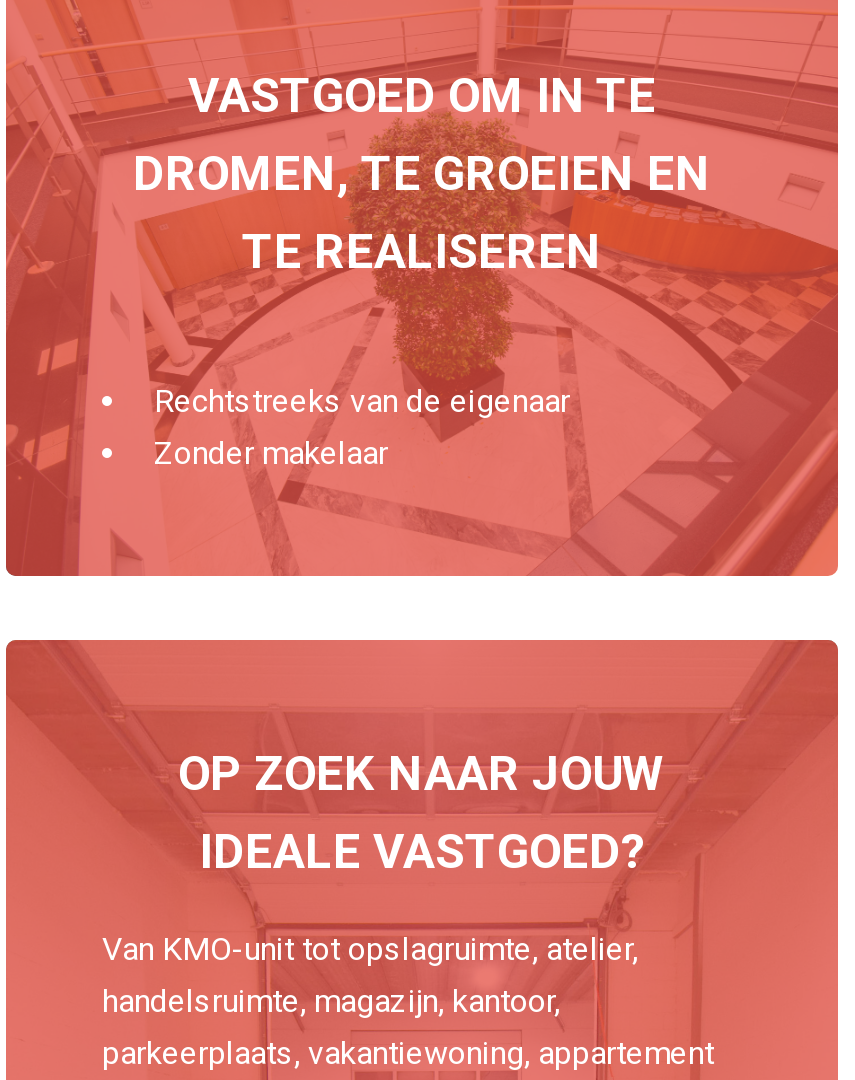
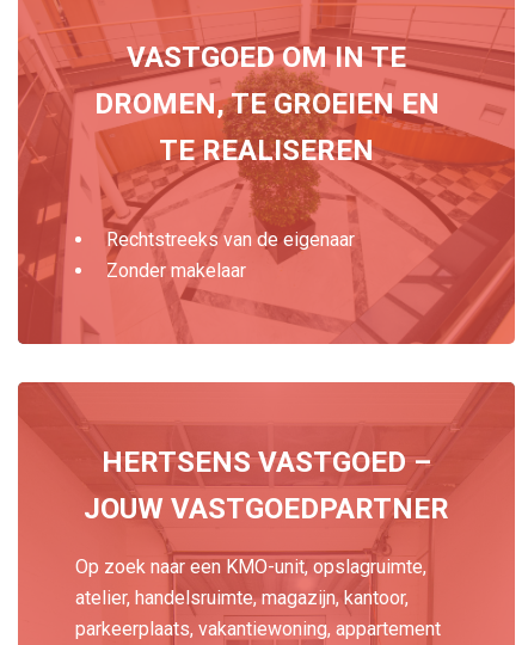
[178,746,666,880] OP ZOEK NAAR JOUW | IDEALE VASTGOED? -> [84,446,449,526] HERTSENS VASTGOED – | JOUW VASTGOEDPARTNER
[102,930,638,1020] Van KMO-unit tot opslagruimte, atelier, | handelsruimte, magazijn, kantoor, -> [75,555,426,609] Op zoek naar een KMO-unit, opslagruimte, | atelier, handelsruimte, magazijn, kantoor,

